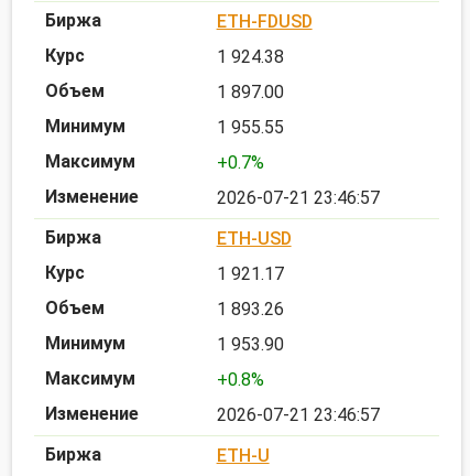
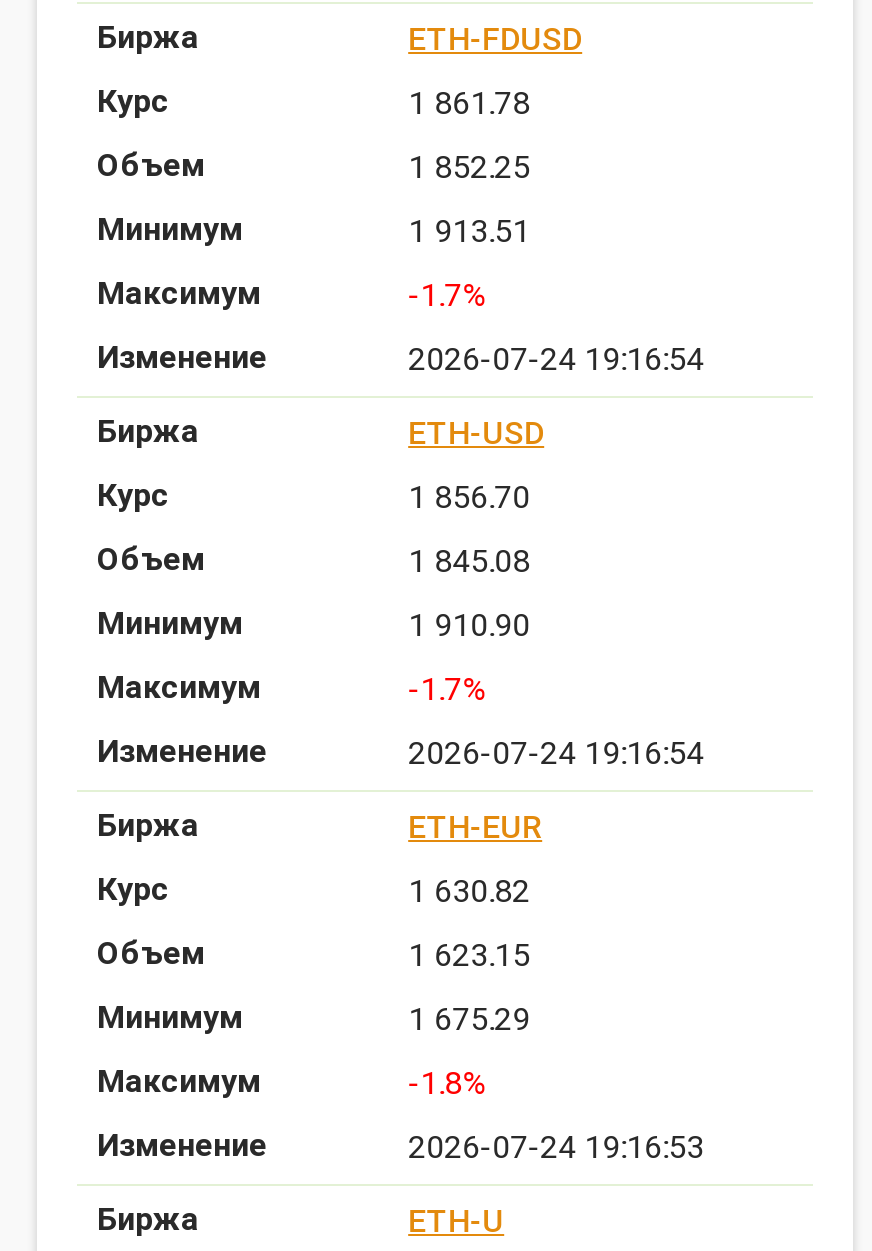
[216,46,284,67] 1 924.38 -> [408,84,530,122] 1 861.78
[216,82,284,102] 1 897.00 -> [408,148,530,186] 1 852.25
[216,117,284,138] 1 955.55 -> [408,212,530,250] 1 913.51
[216,152,264,173] +0.7% -> [408,276,486,314] -1.7%
[216,187,379,208] 2026-07-21 23:46:57 -> [408,340,704,378] 2026-07-24 19:16:54
[216,263,379,425] 1 921.17 | 1 893.26 | 1 953.90 | +0.8% | 2026-07-21 23:46:57 -> [408,478,704,1166] 1 856.70 | 1 845.08 | 1 910.90 | -1.7% | 2026-07-24 19:16:54 | ETH-EUR | 1 630.82 | 1 623.15 | 1 675.29 | -1.8% | 2026-07-24 19:16:53

